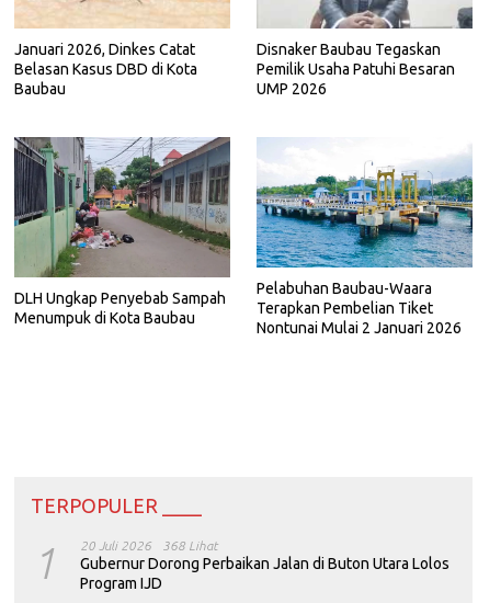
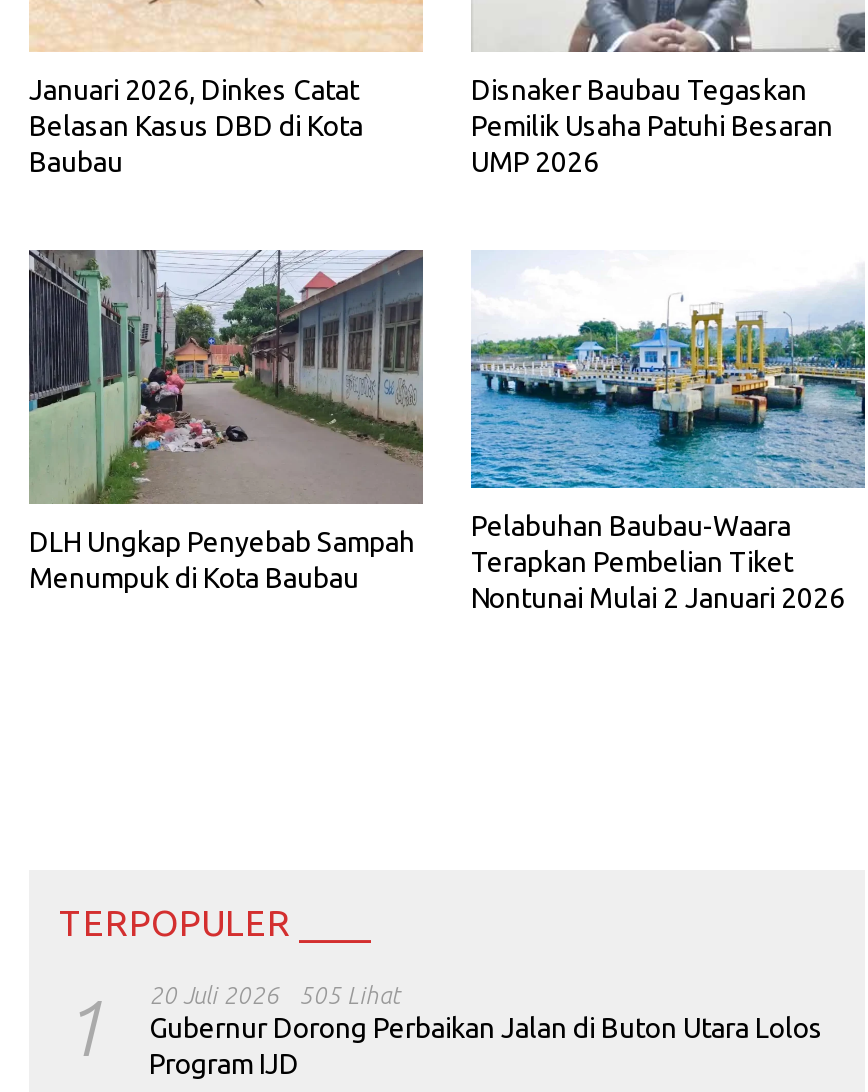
[31,539,449,592] 1 20 Juli 2026 Gubernur Dorong Perbaikan Jalan di Buton Utara Lolos Program IJD 368 Lihat -> [59,983,823,1081] 1 20 Juli 2026 Gubernur Dorong Perbaikan Jalan di Buton Utara Lolos Program IJD 505 Lihat

